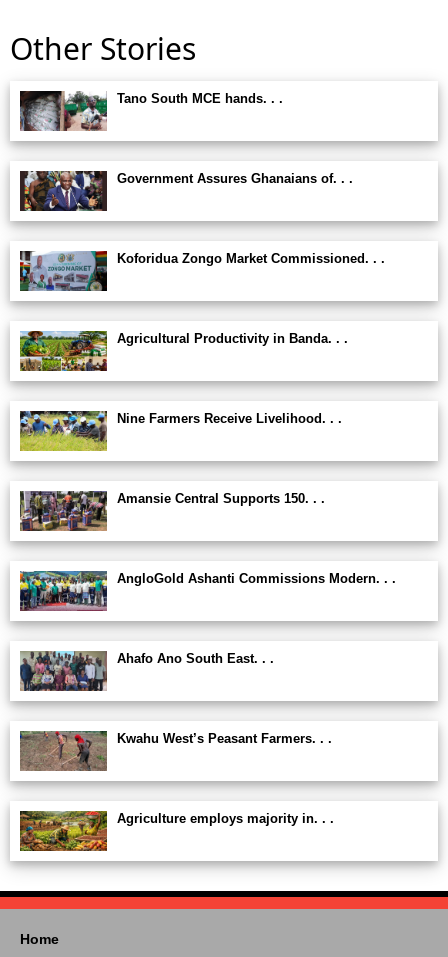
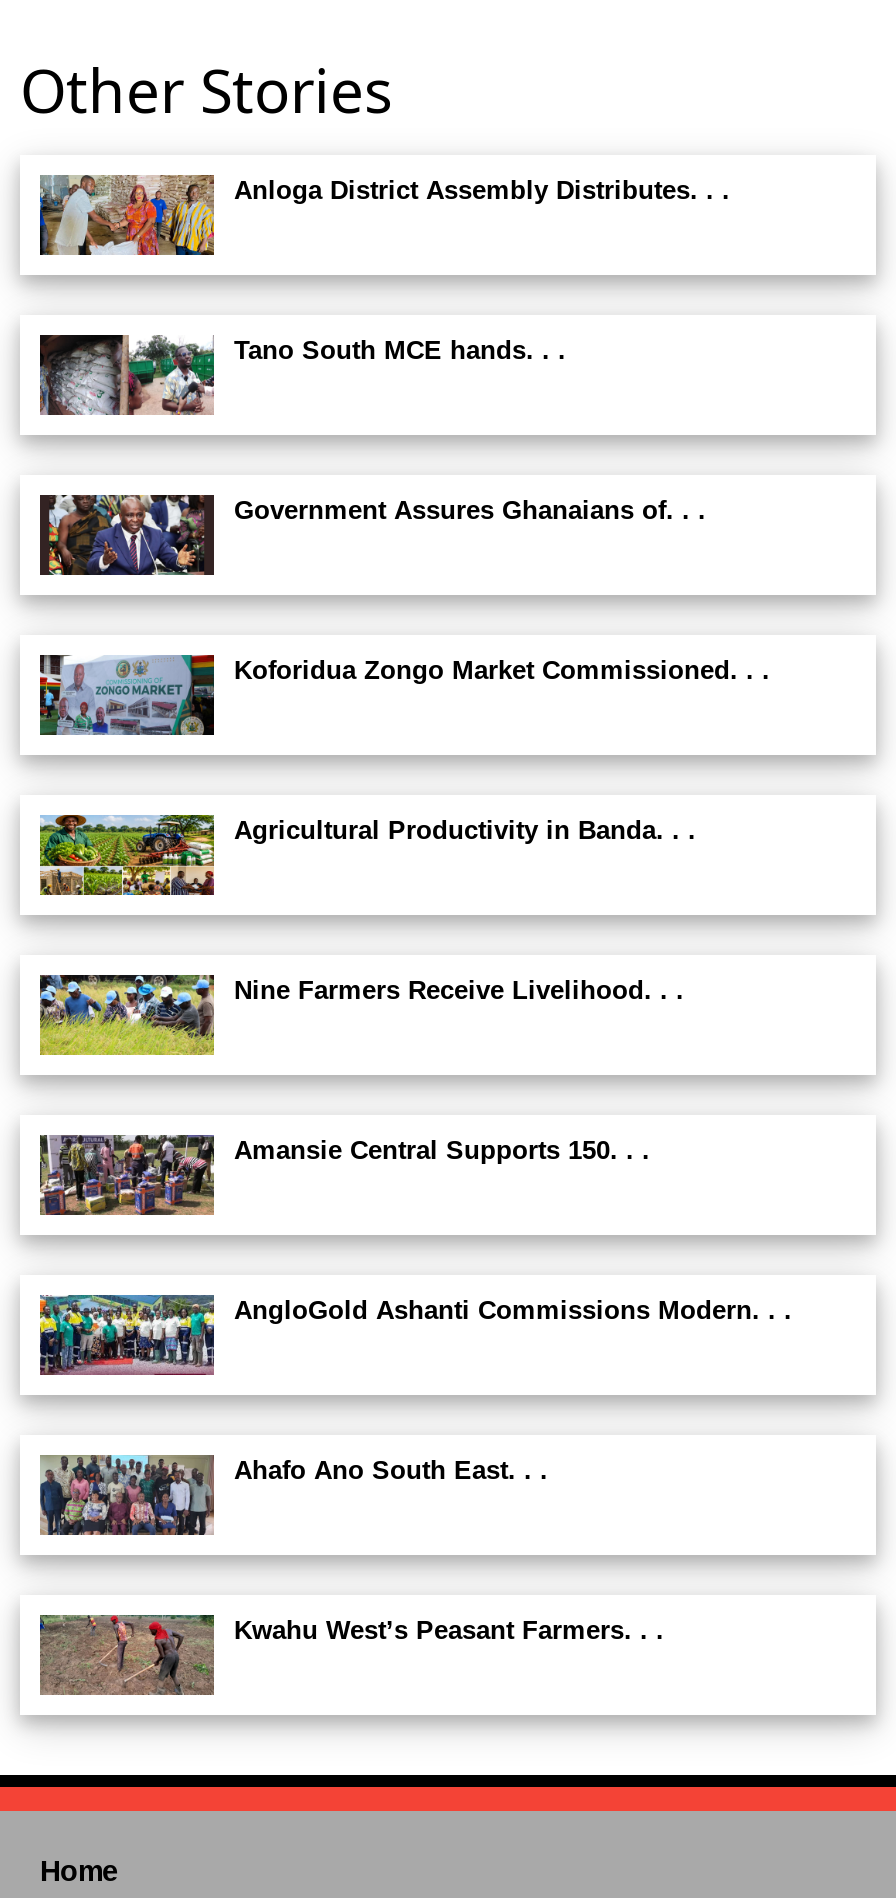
none -> [38,173,730,257] [image] | Anloga District Assembly Distributes. . .
moved [18,90,396,746] -> [36,333,792,1645]: [image] | Tano South MCE hands. . . | Government Assures Ghanaians of. . . | ... | Ahafo Ano South East. . . | Kwahu West’s Peasant Farmers. . .
moved [19,729,108,773] -> [38,1611,216,1699]: [image]
[20,810,334,851] [image] | Agriculture employs majority in. . . -> none

